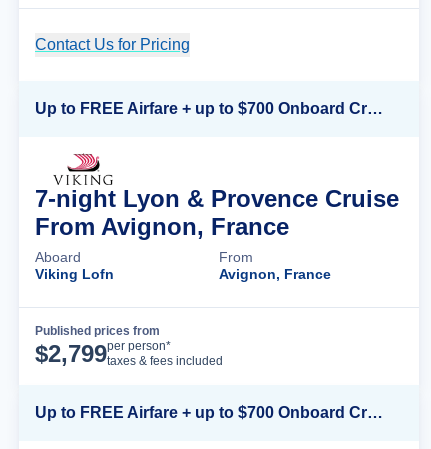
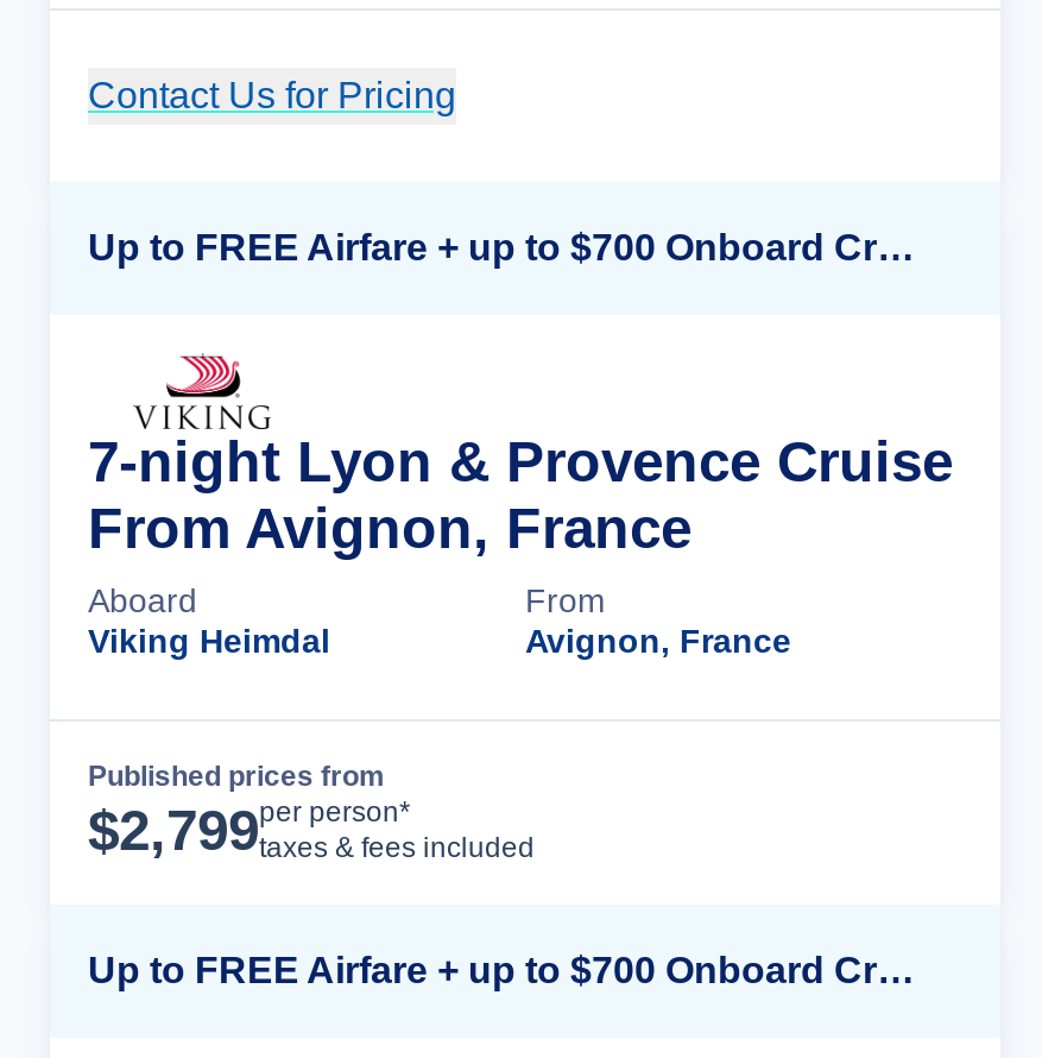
[35,266,114,282] Viking Lofn -> [88,622,330,660] Viking Heimdal

